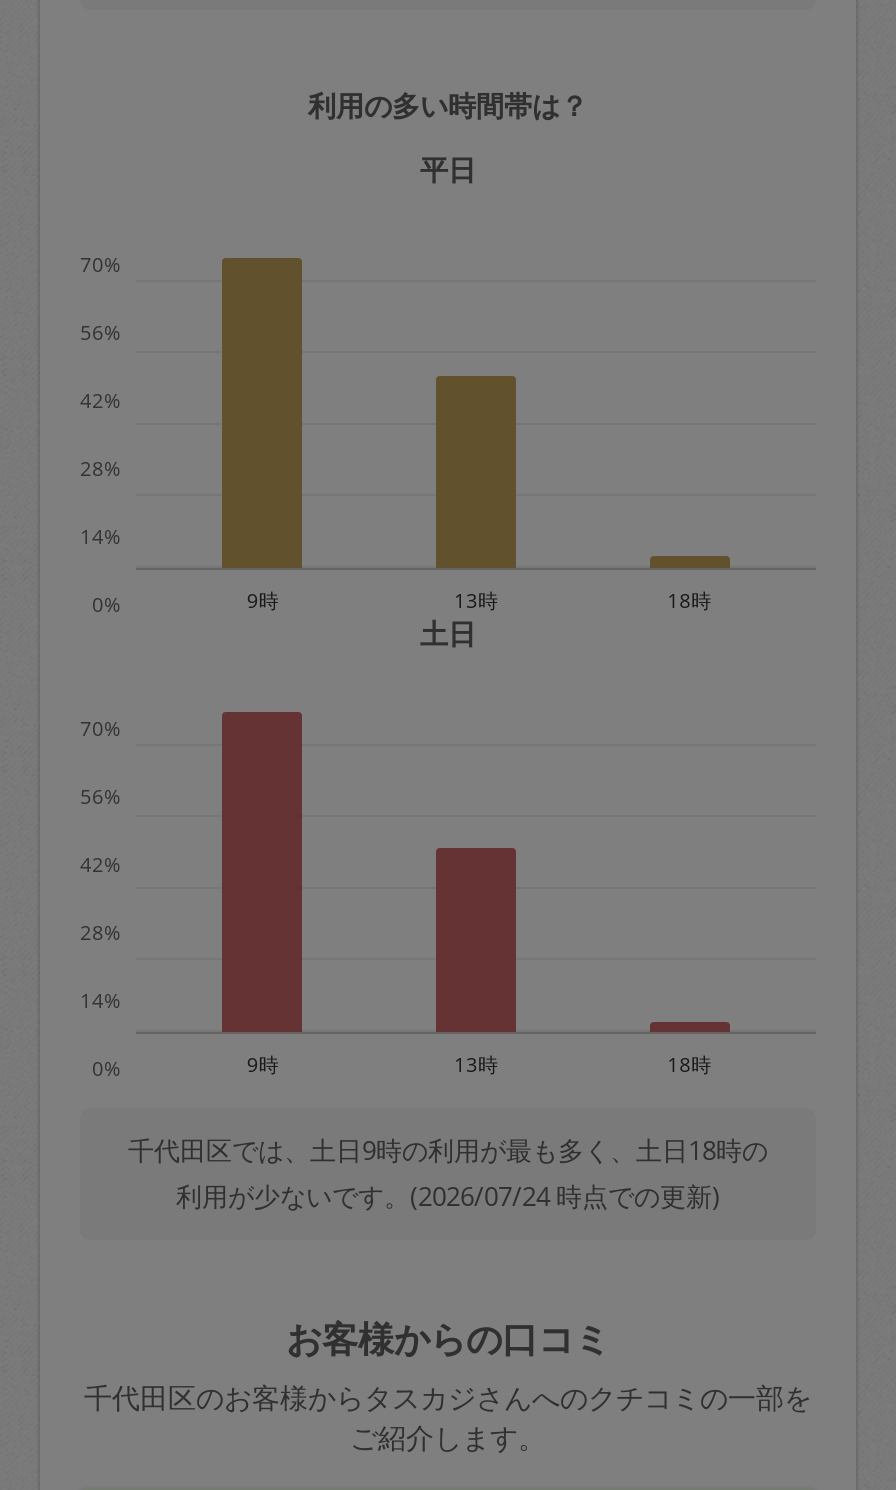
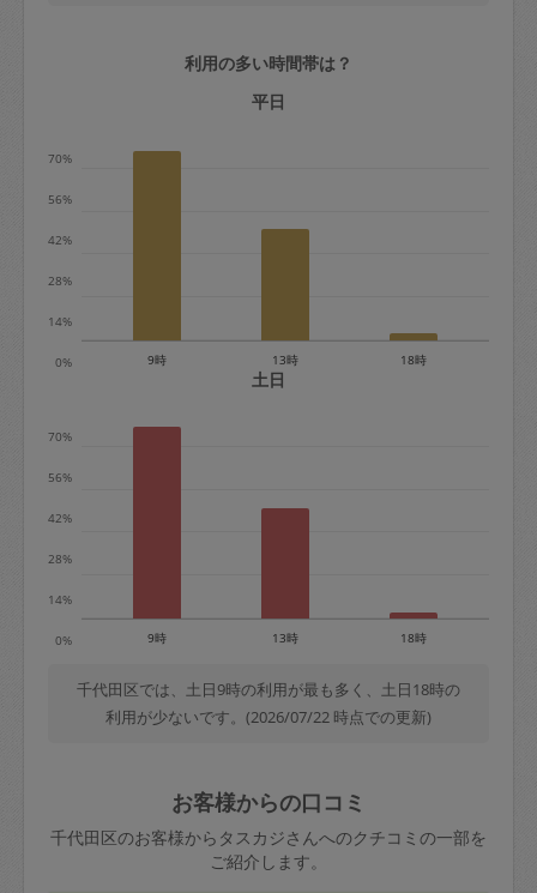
[176,1178,720,1214] 利用が少ないです。(2026/07/24 時点での更新) -> [105,706,432,727] 利用が少ないです。(2026/07/22 時点での更新)

